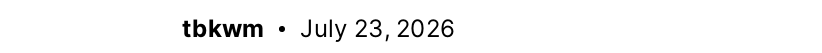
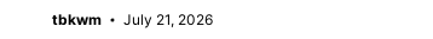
[182,12,454,42] tbkwm July 23, 2026 -> [52,11,213,28] tbkwm July 21, 2026

